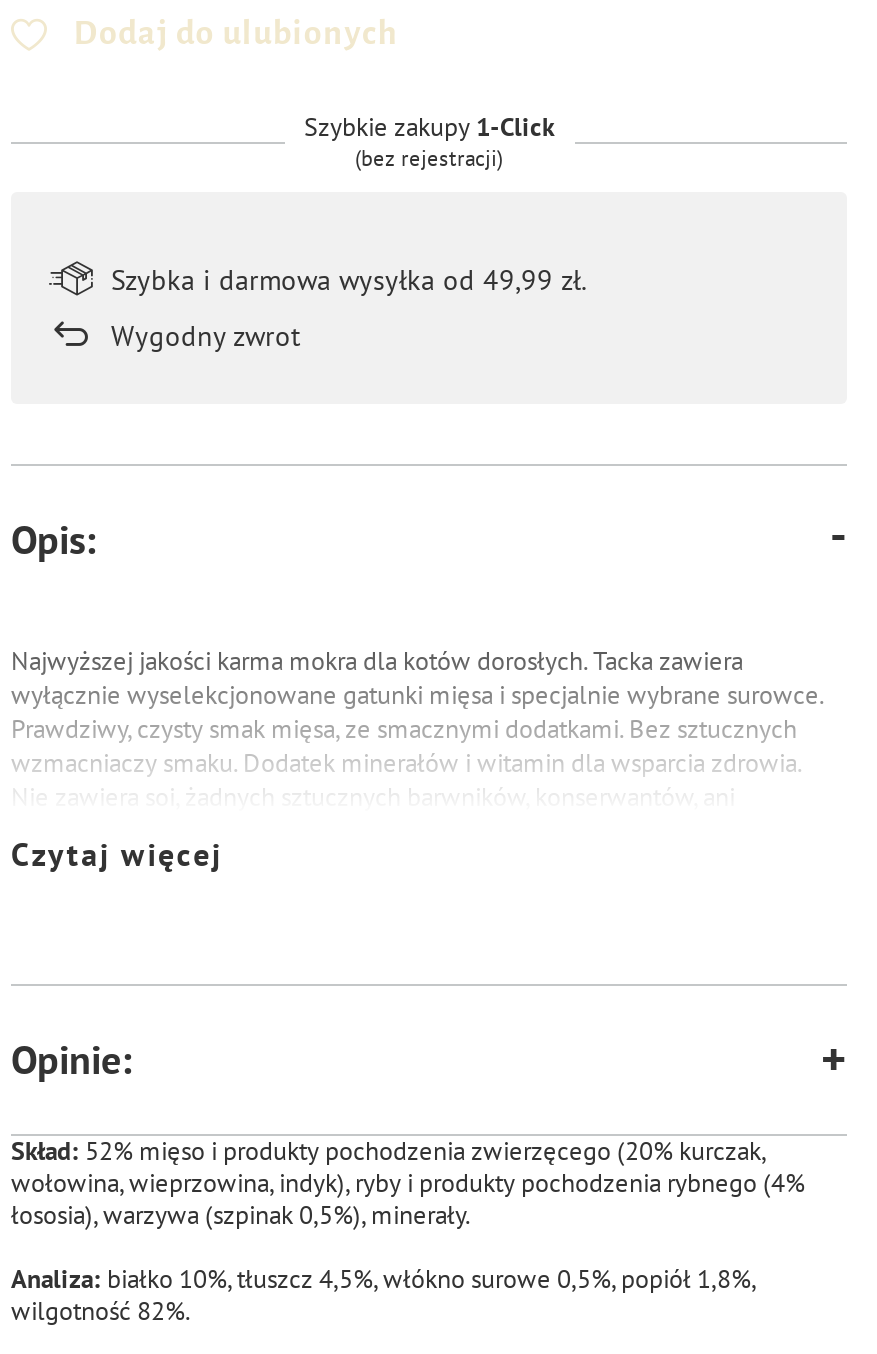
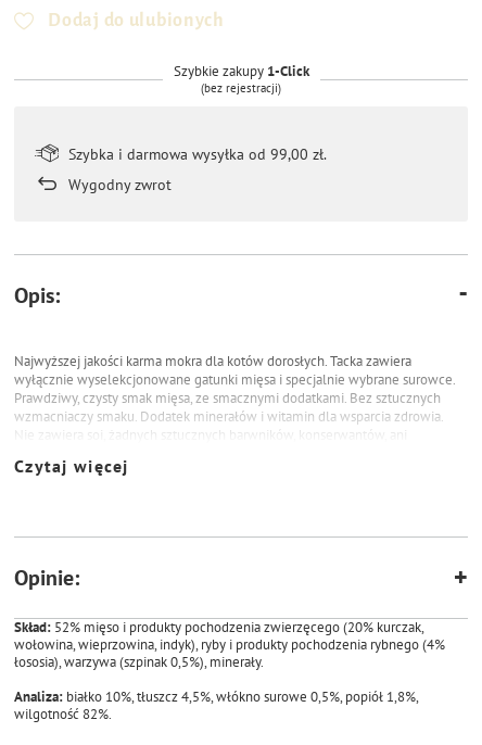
[111,262,587,298] Szybka i darmowa wysyłka od 49,99 zł. -> [68,144,327,164] Szybka i darmowa wysyłka od 99,00 zł.

